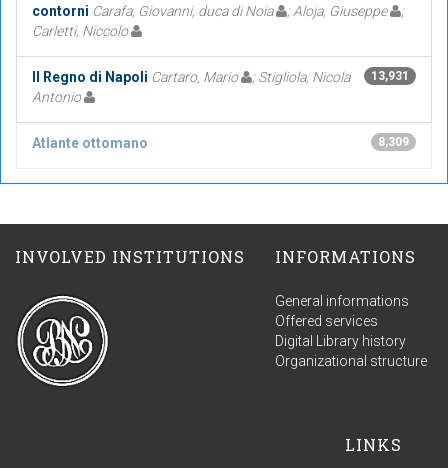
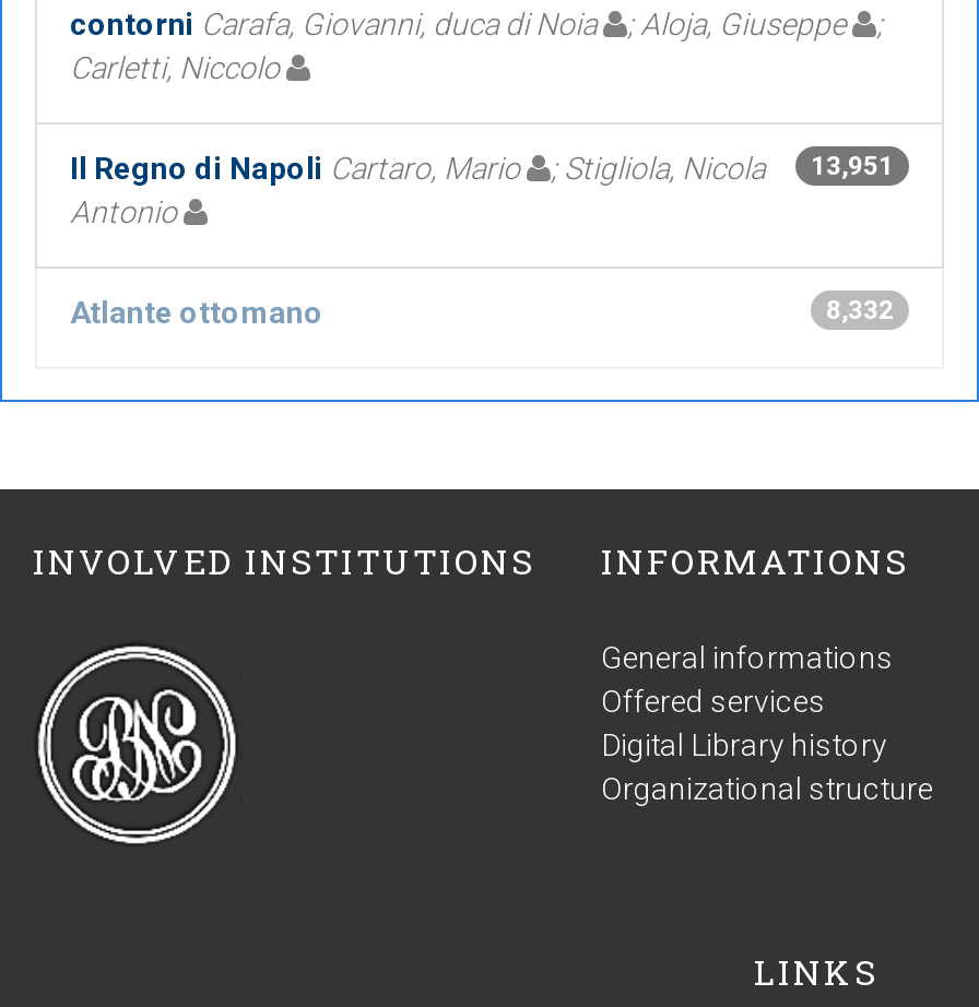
[32,69,409,85] Il Regno di Napoli Cartaro, Mario ; Stigliola, Nicola 13,931 -> [70,150,894,185] Il Regno di Napoli Cartaro, Mario ; Stigliola, Nicola 13,951
[378,135,409,149] 8,309 -> [826,294,894,325] 8,332

